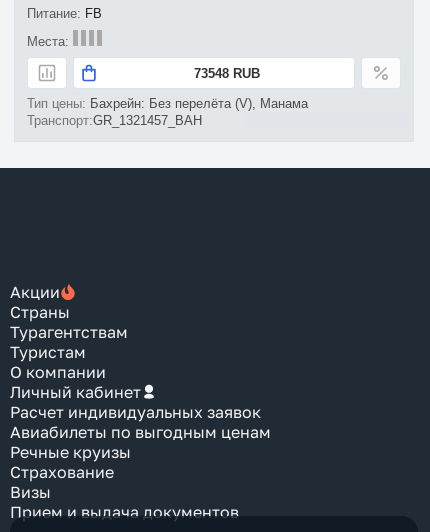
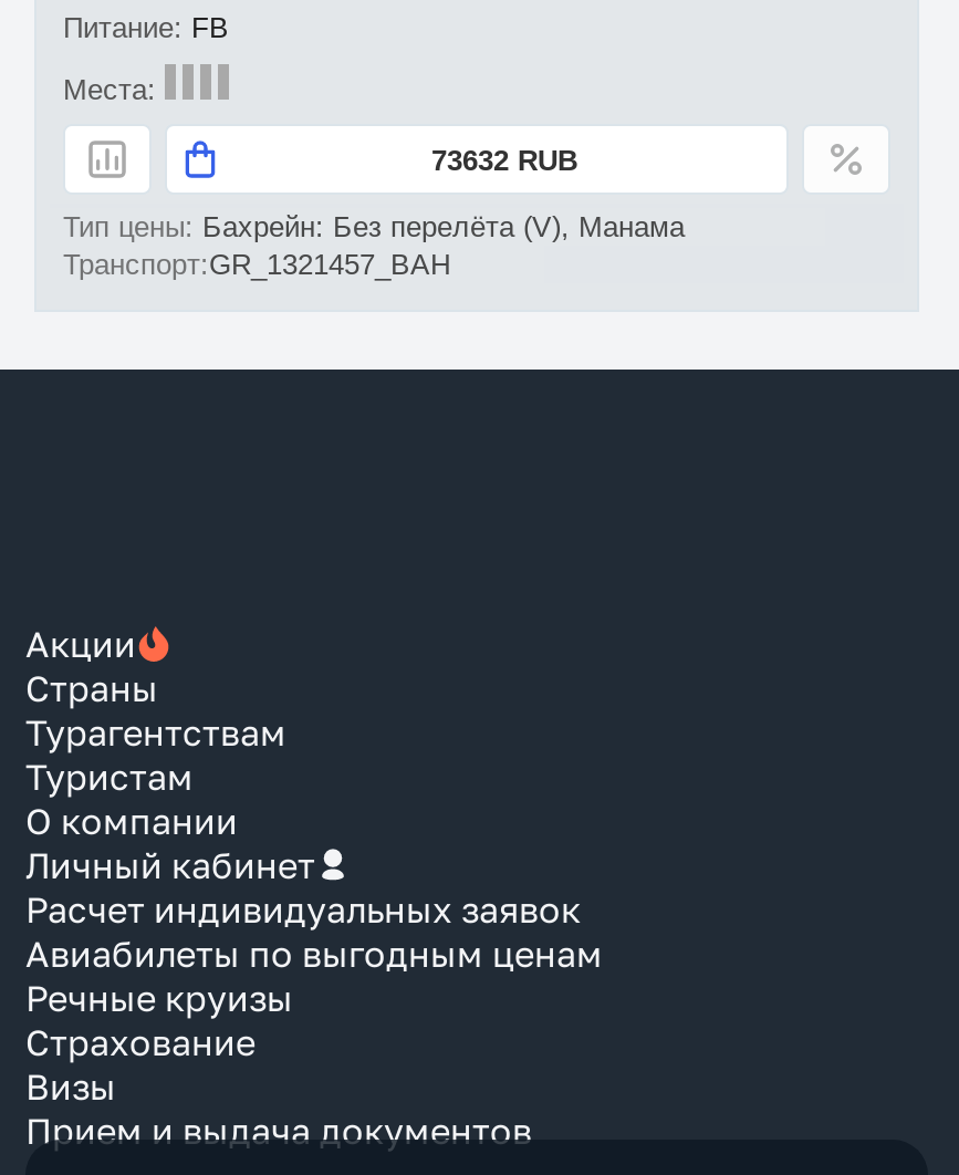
[193,65,259,80] 73548 RUB -> [431,143,577,176] 73632 RUB

